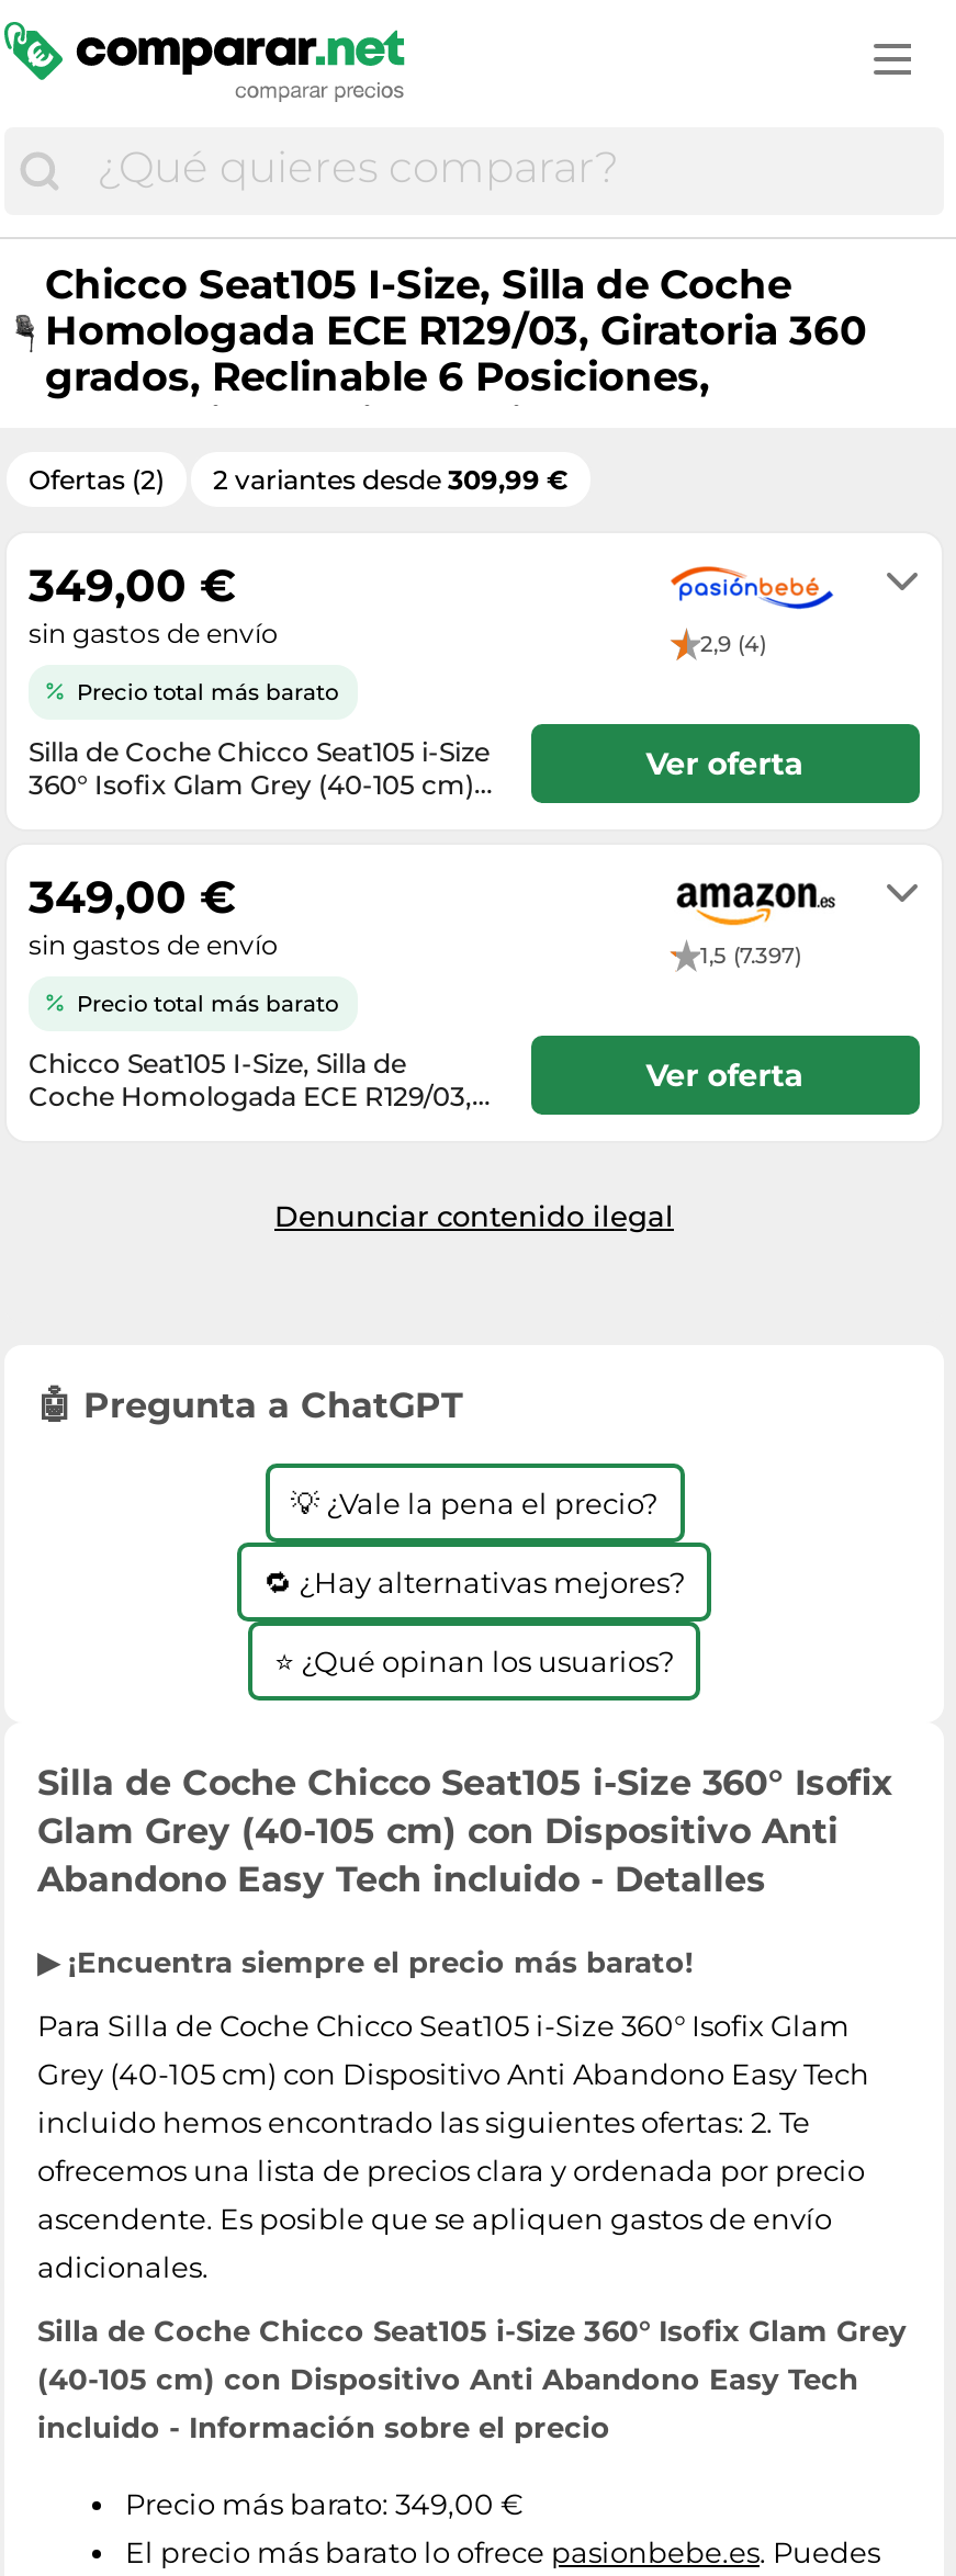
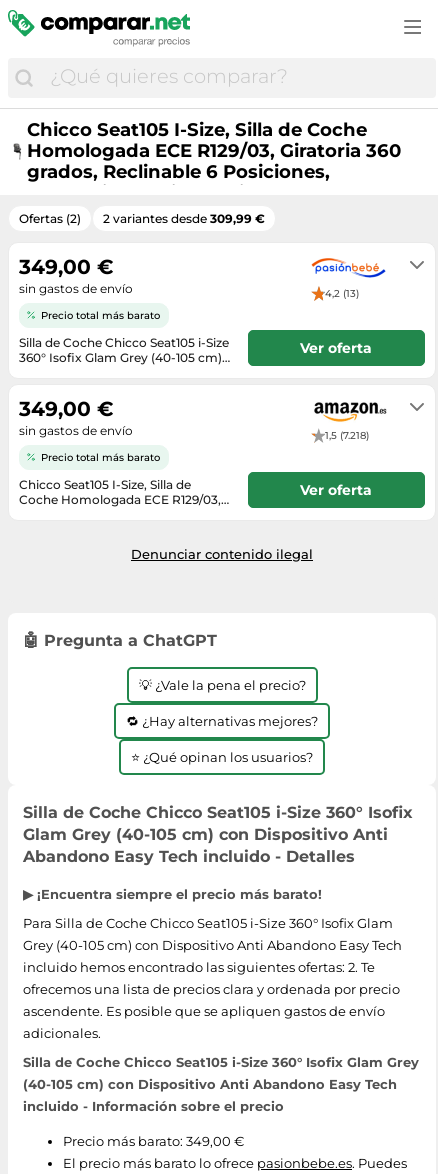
[700,629,766,657] 2,9 (4) -> [325,286,359,299] 4,2 (13)
[700,940,801,969] 1,5 (7.397) -> [325,428,369,441] 1,5 (7.218)

